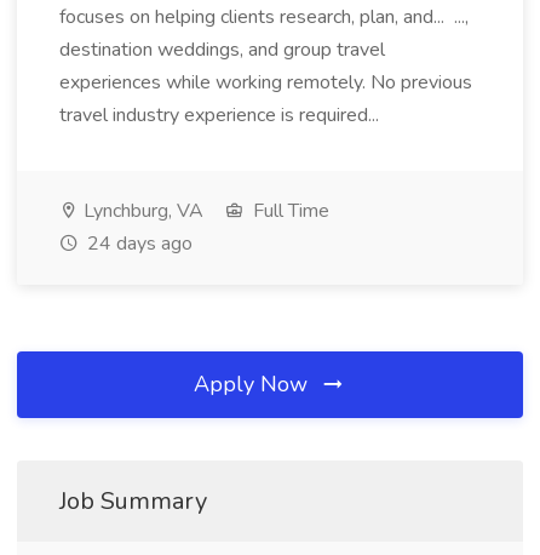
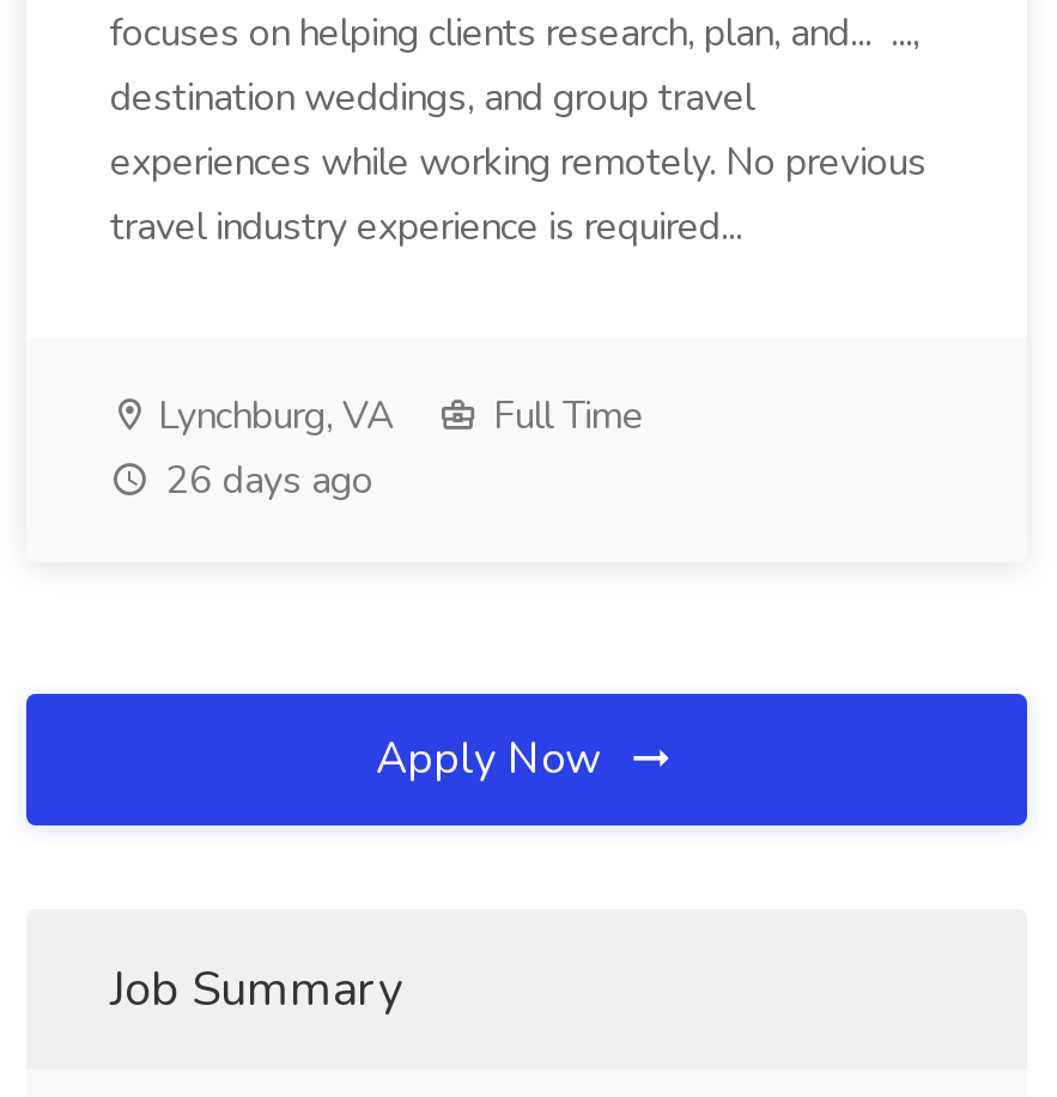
[82,230,193,257] 24 days ago -> [156,455,373,507] 26 days ago

